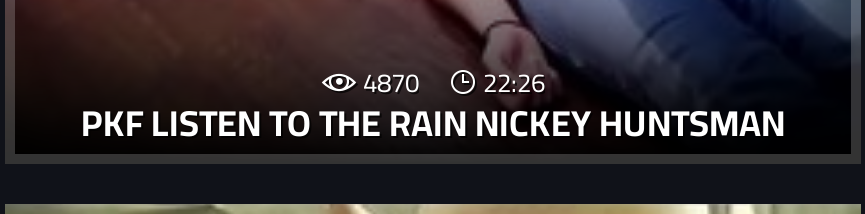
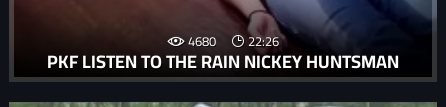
[363,58,545,106] 4870 22:26 -> [188,29,279,53] 4680 22:26

